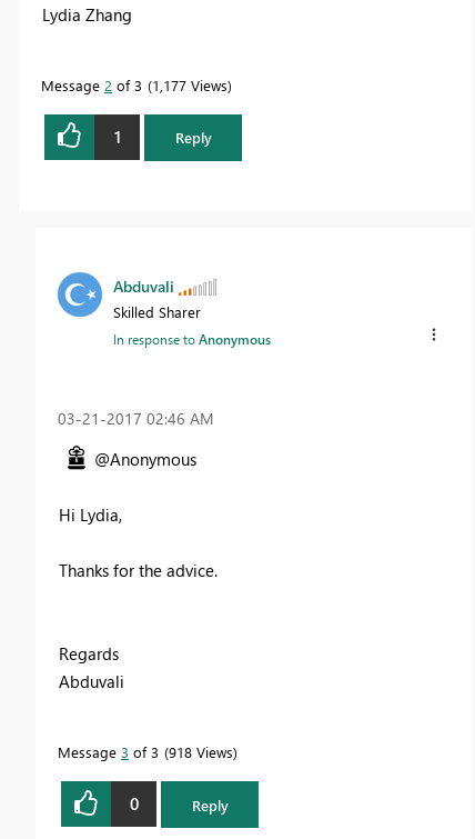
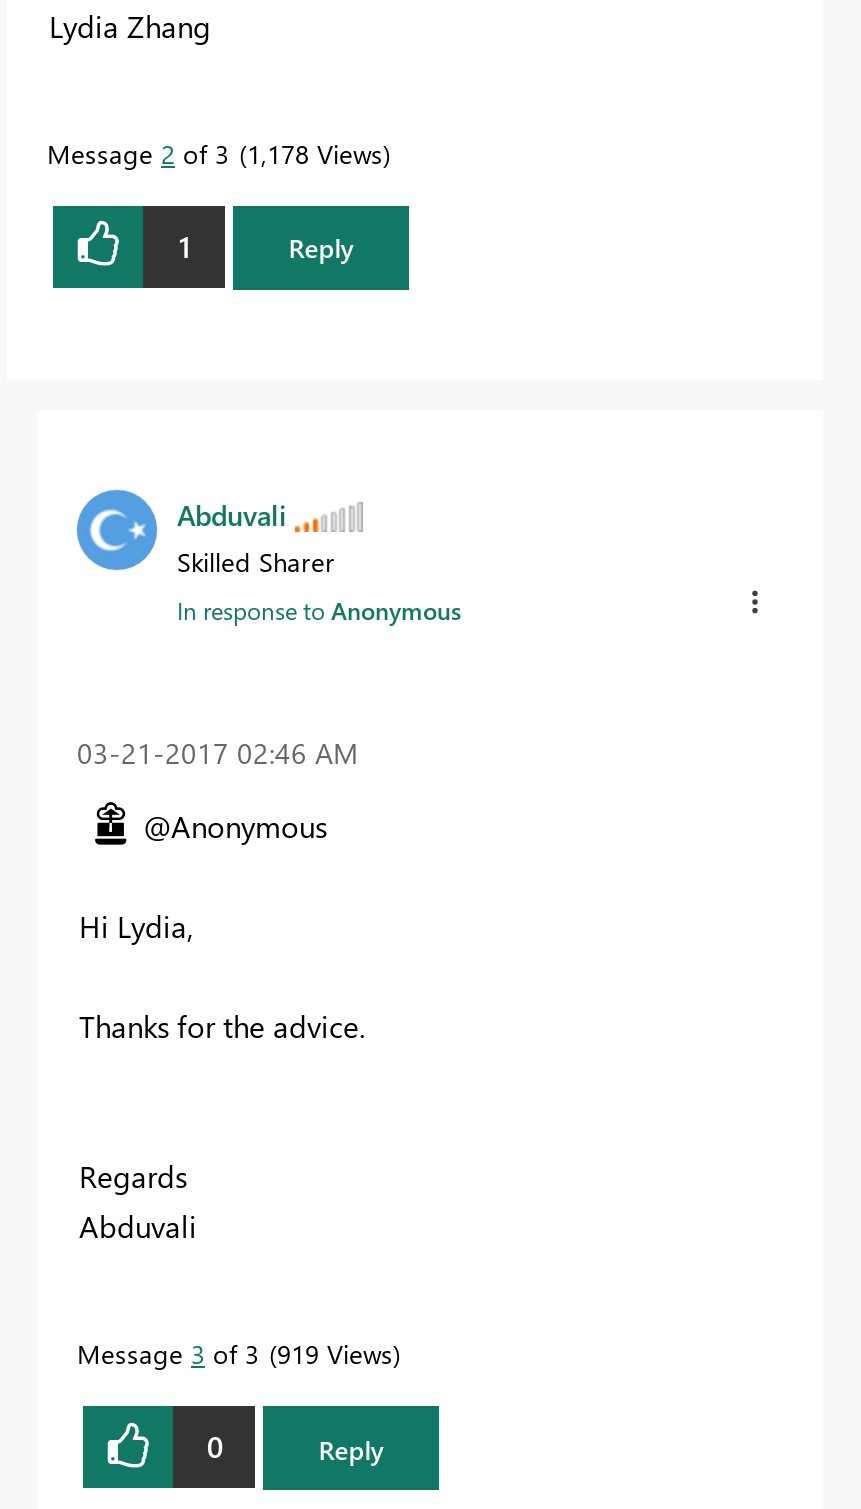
[41,75,228,94] Message 2 of 3 1,177 Views -> [47,135,383,169] Message 2 of 3 1,178 Views
[58,742,233,761] Message 3 of 3 918 Views -> [77,1336,393,1370] Message 3 of 3 919 Views

